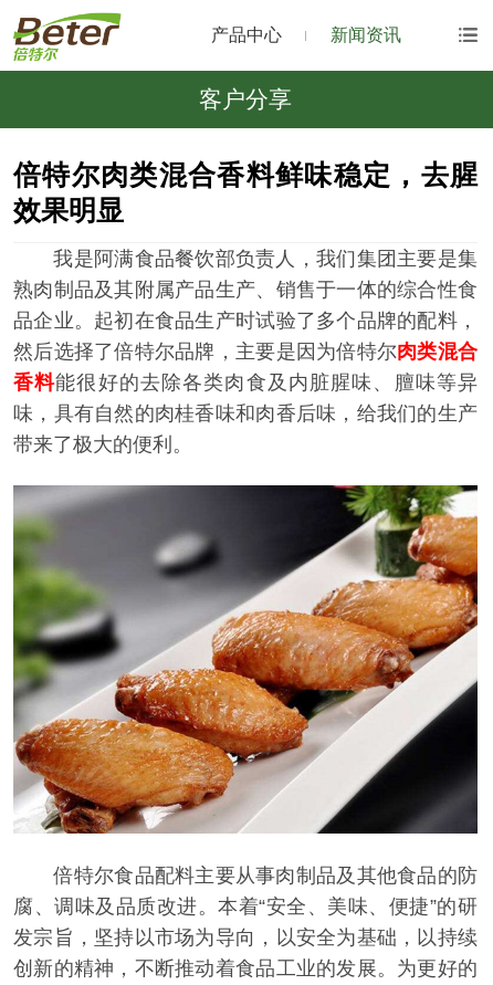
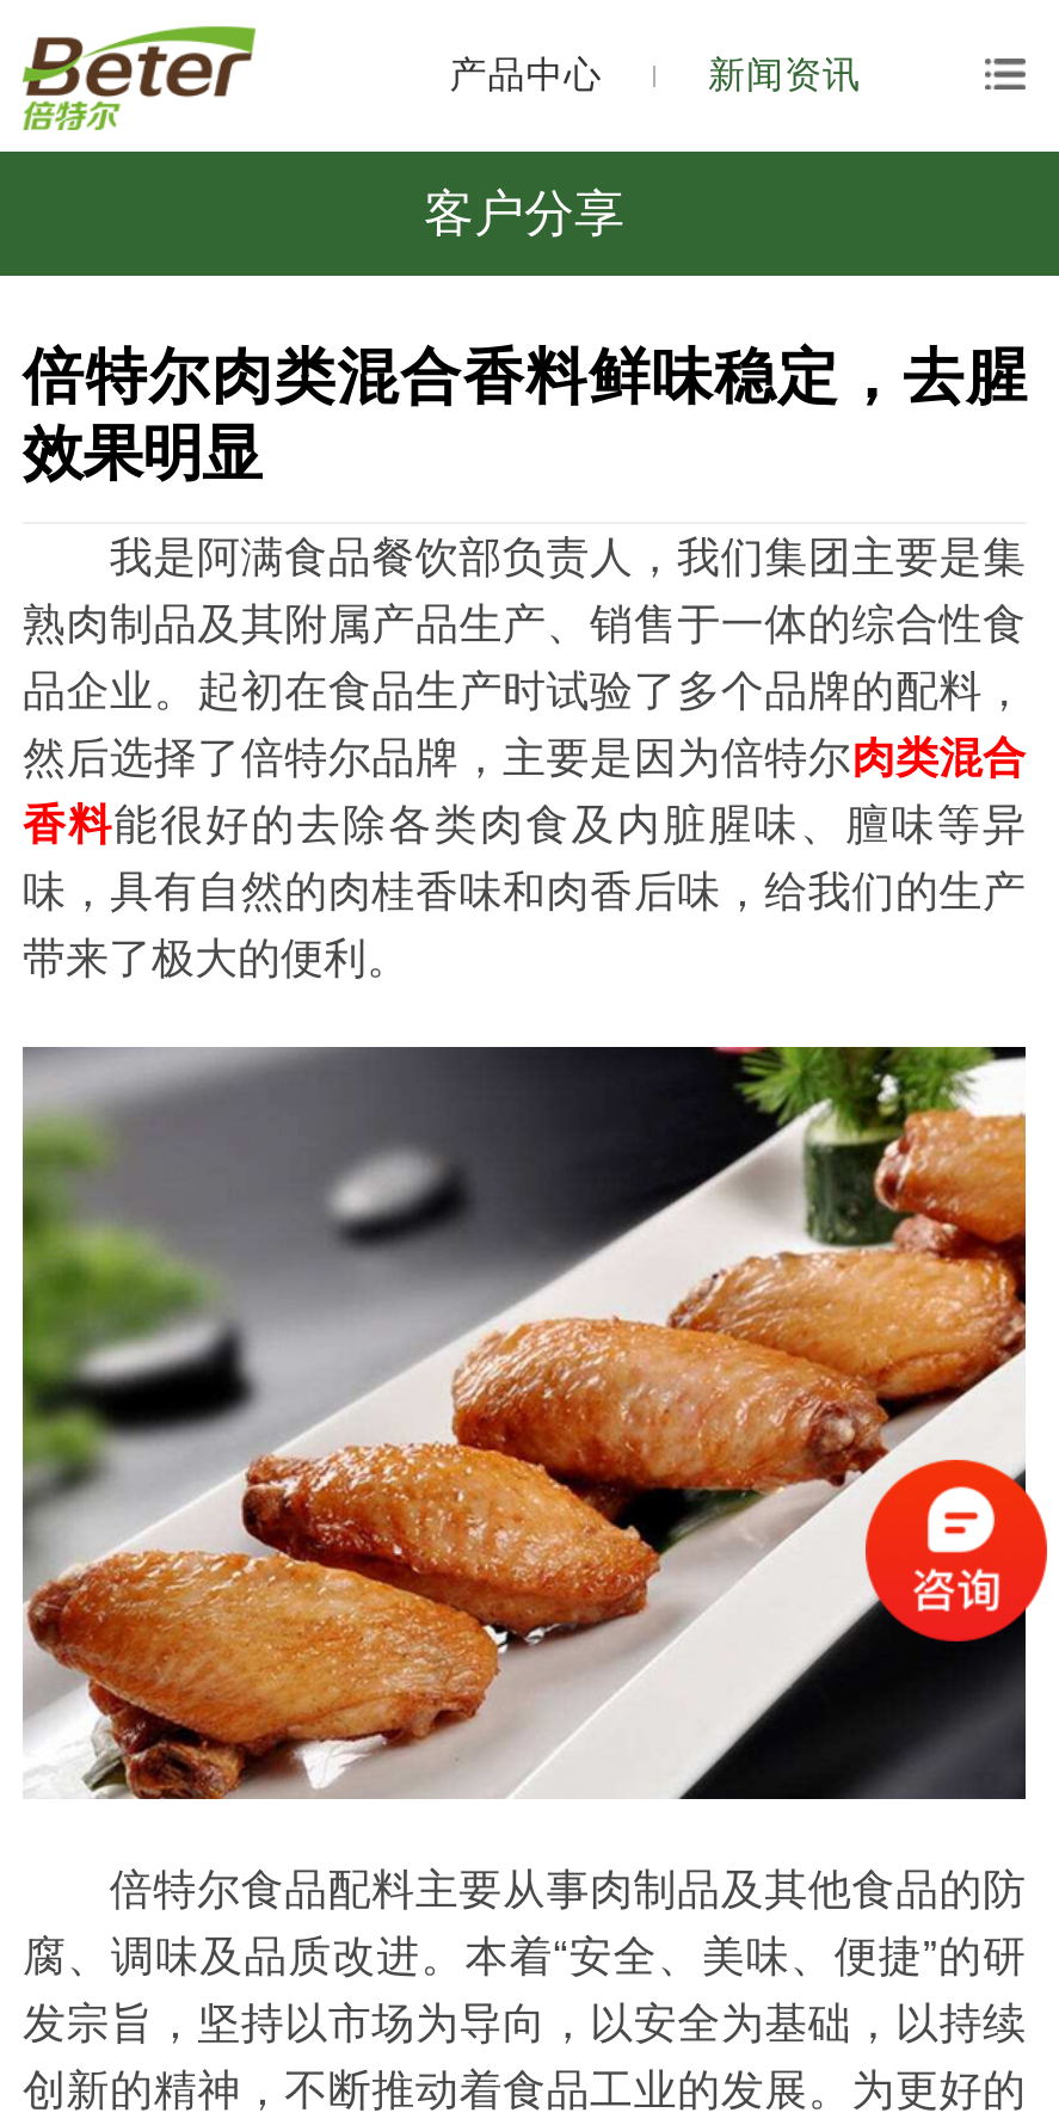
[403,677,487,761] [image] -> [863,1458,1049,1644] [image]

